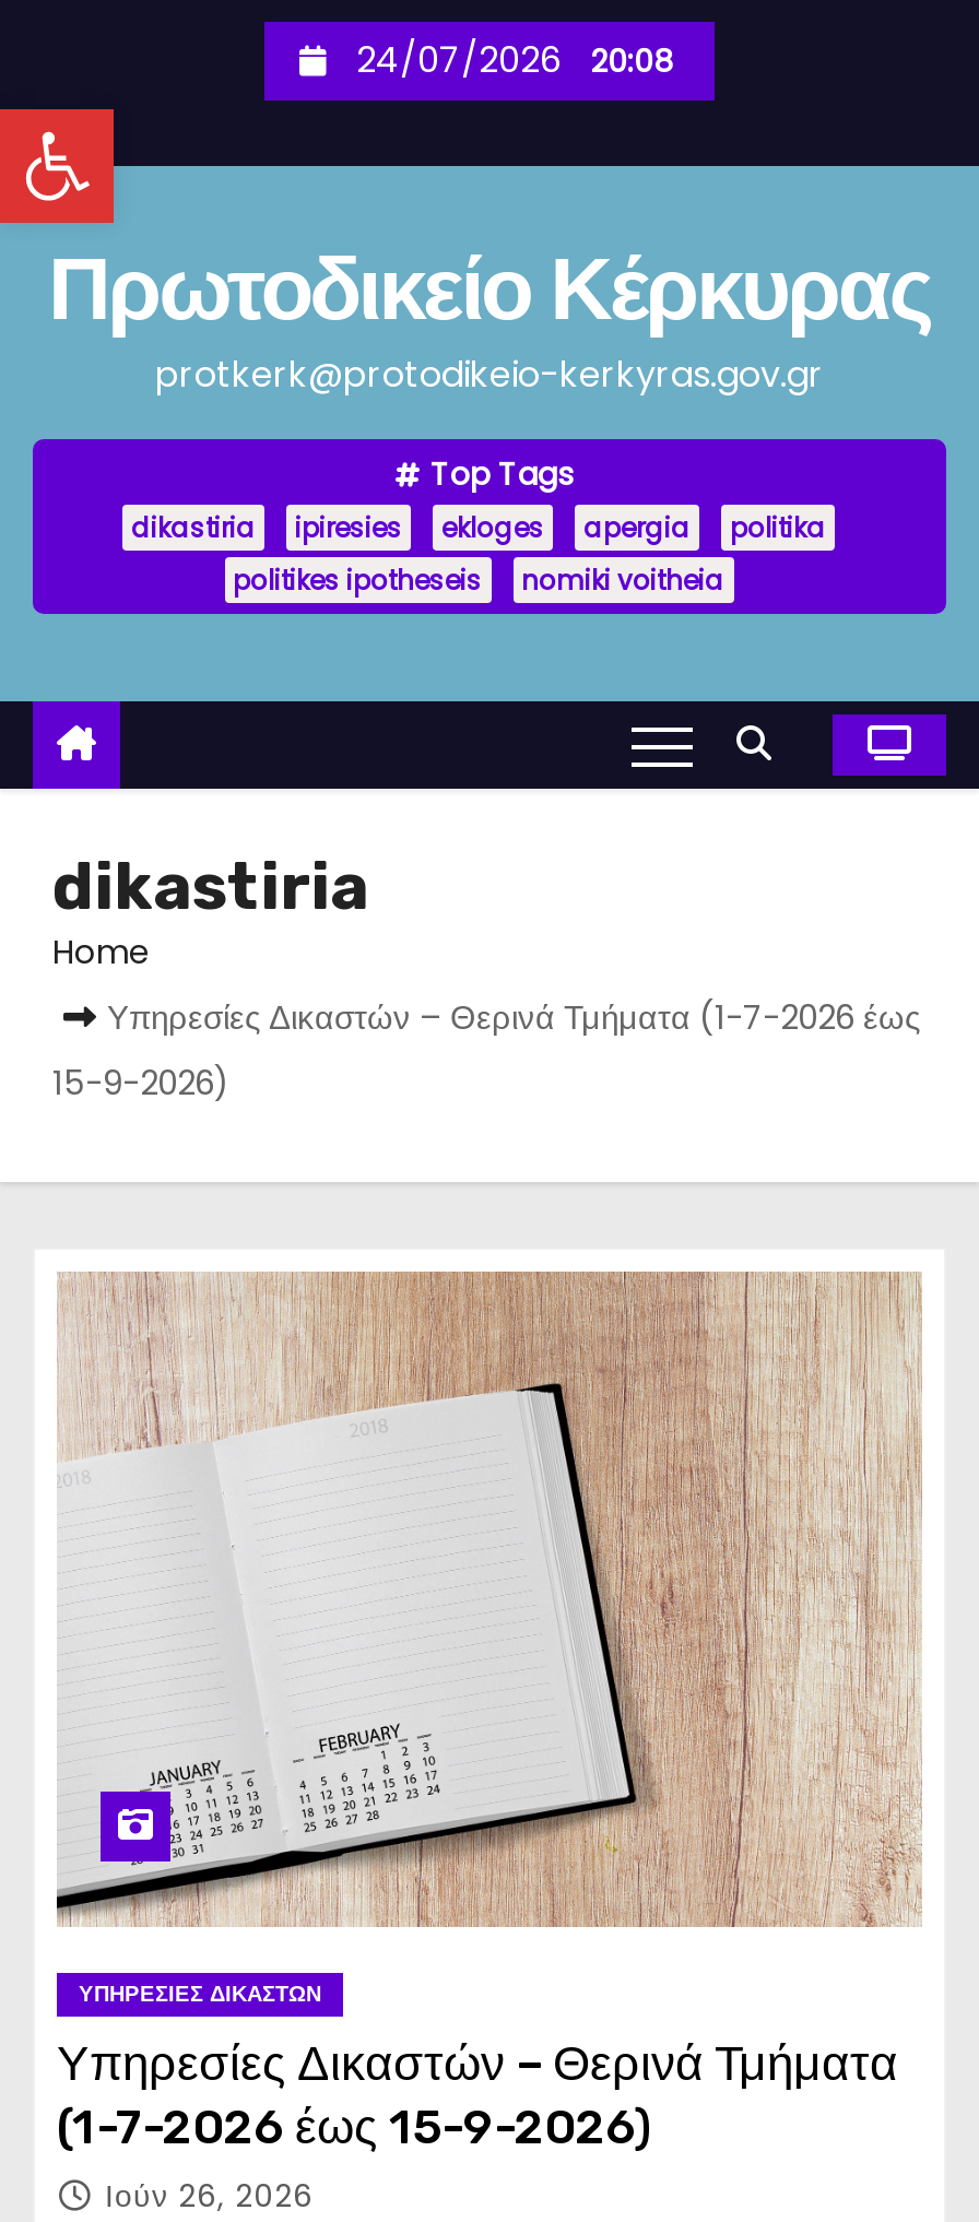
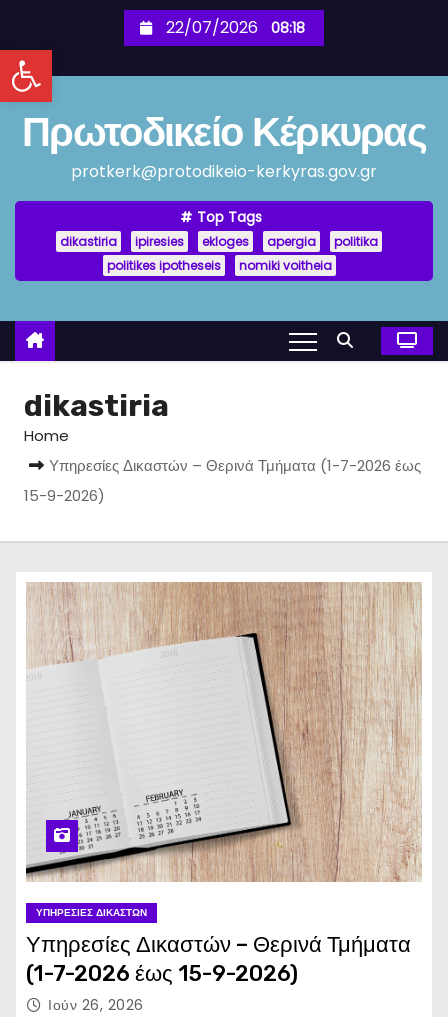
[347,35,673,85] 24/07/2026 20:08 -> [162,16,305,39] 22/07/2026 08:18

